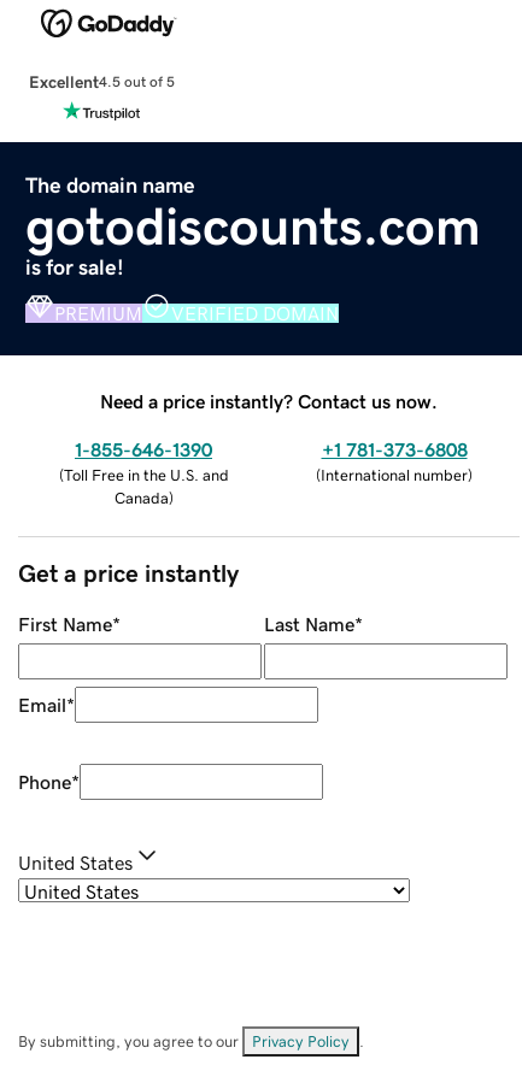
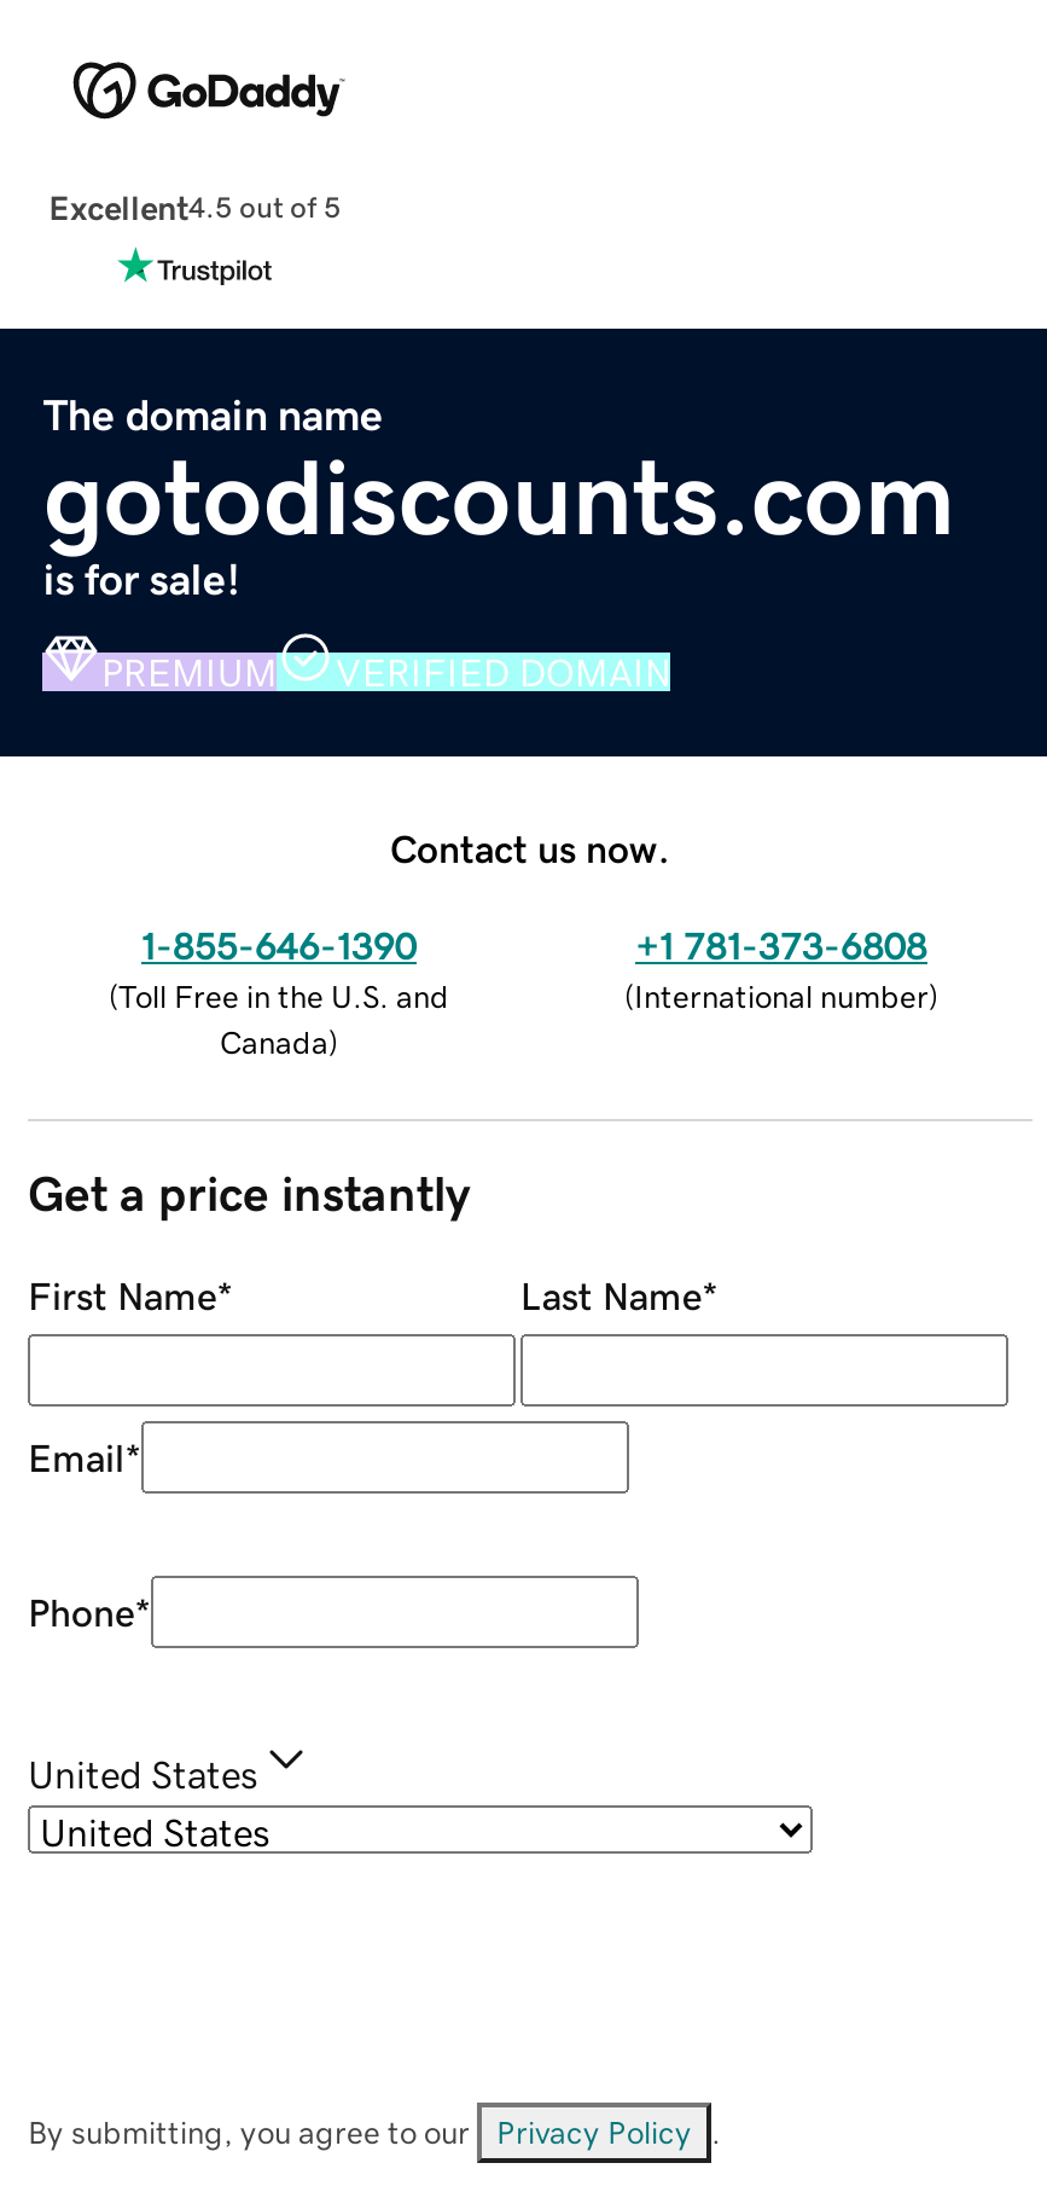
[100,391,438,410] Need a price instantly? Contact us now. -> [390,828,670,867] Contact us now.

